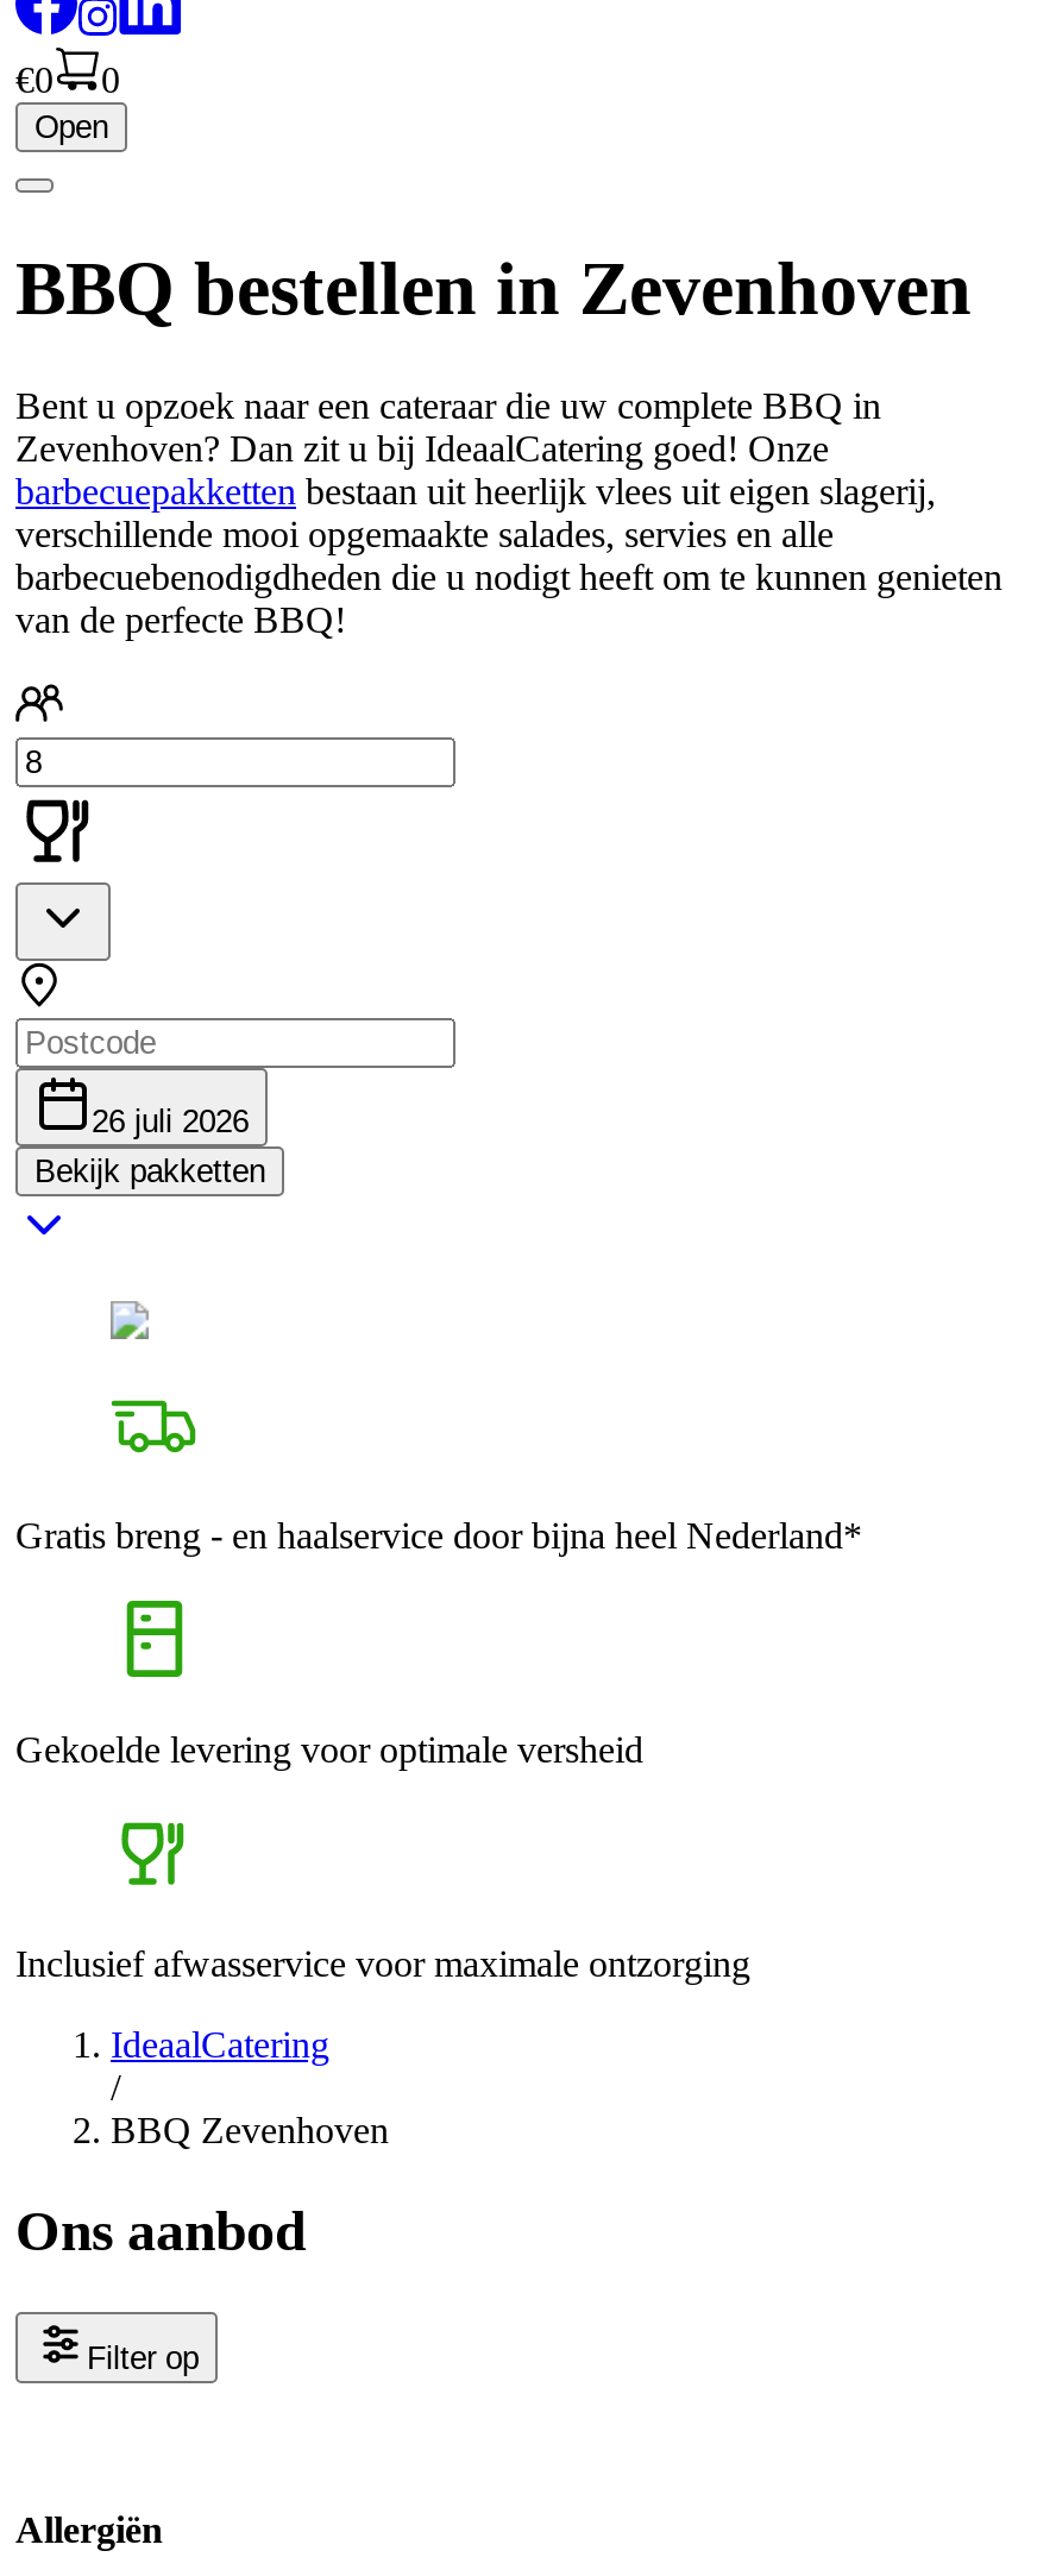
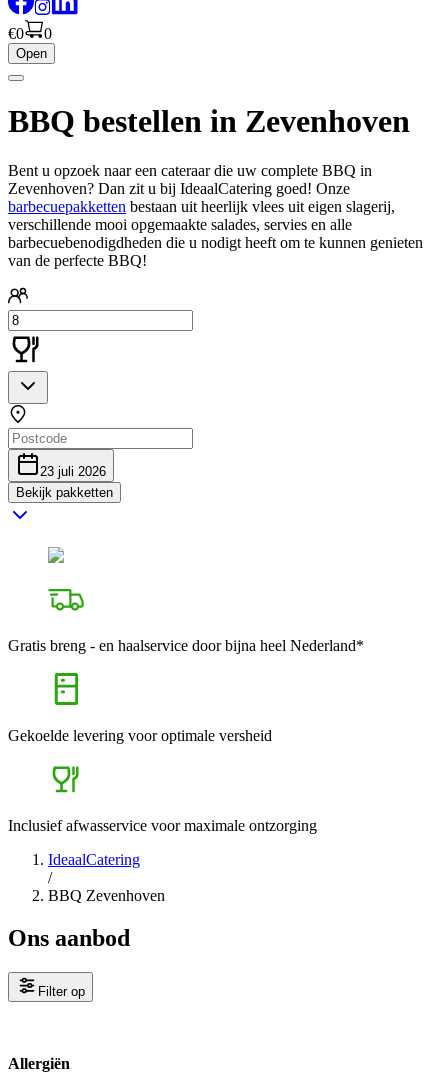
[92,1103,249,1139] 26 juli 2026 -> [40,464,106,479] 23 juli 2026

